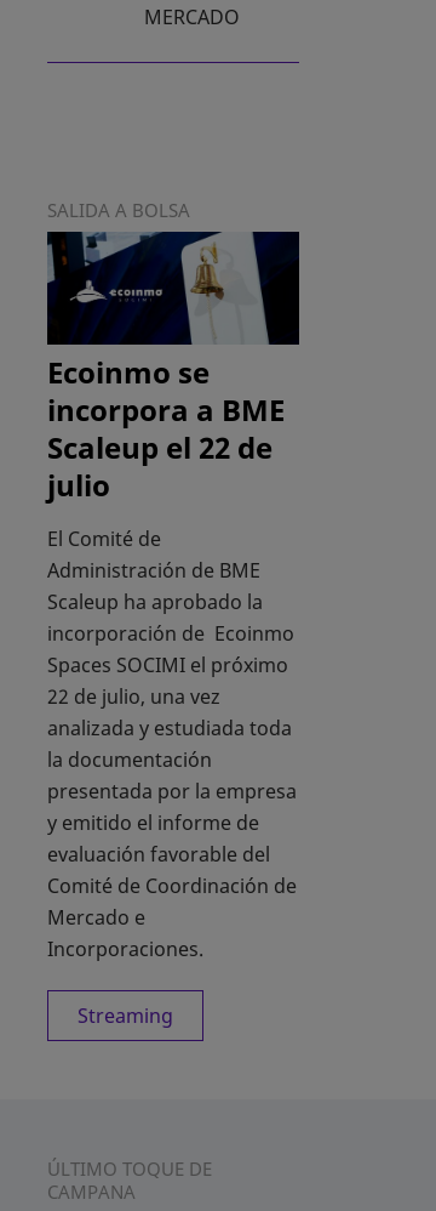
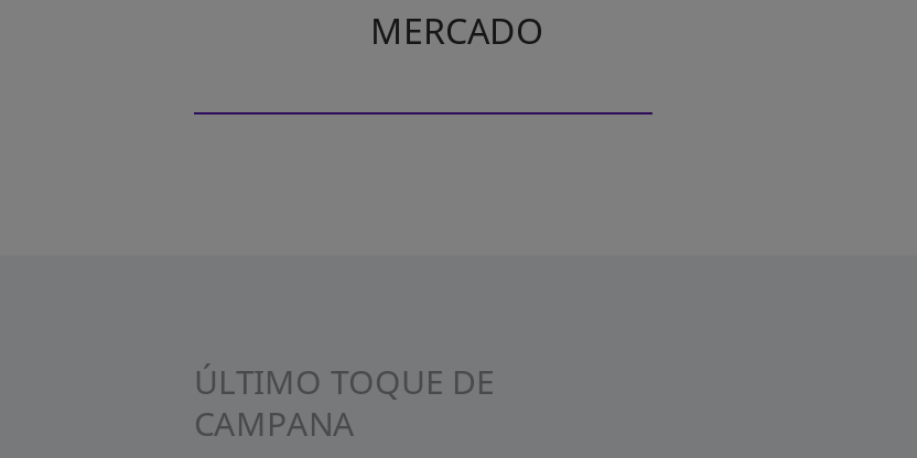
[47,198,190,222] SALIDA A BOLSA -> none
[46,231,297,1029] [image] | Ecoinmo se | incorpora a BME | Scaleup el 22 de | julio | El Comité de | Administración de BME | Scaleup ha aprobado la | incorporación de Ecoinmo | Spaces SOCIMI el próximo | 22 de julio, una vez | analizada y estudiada toda | la documentación | presentada por la empresa | y emitido el informe de | evaluación favorable del | Comité de Coordinación de | Mercado e | Incorporaciones. | Streaming -> none
[242,231,300,346] [image] -> none

